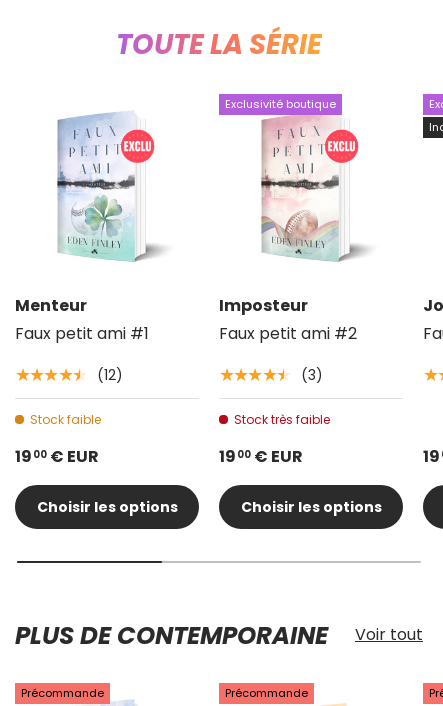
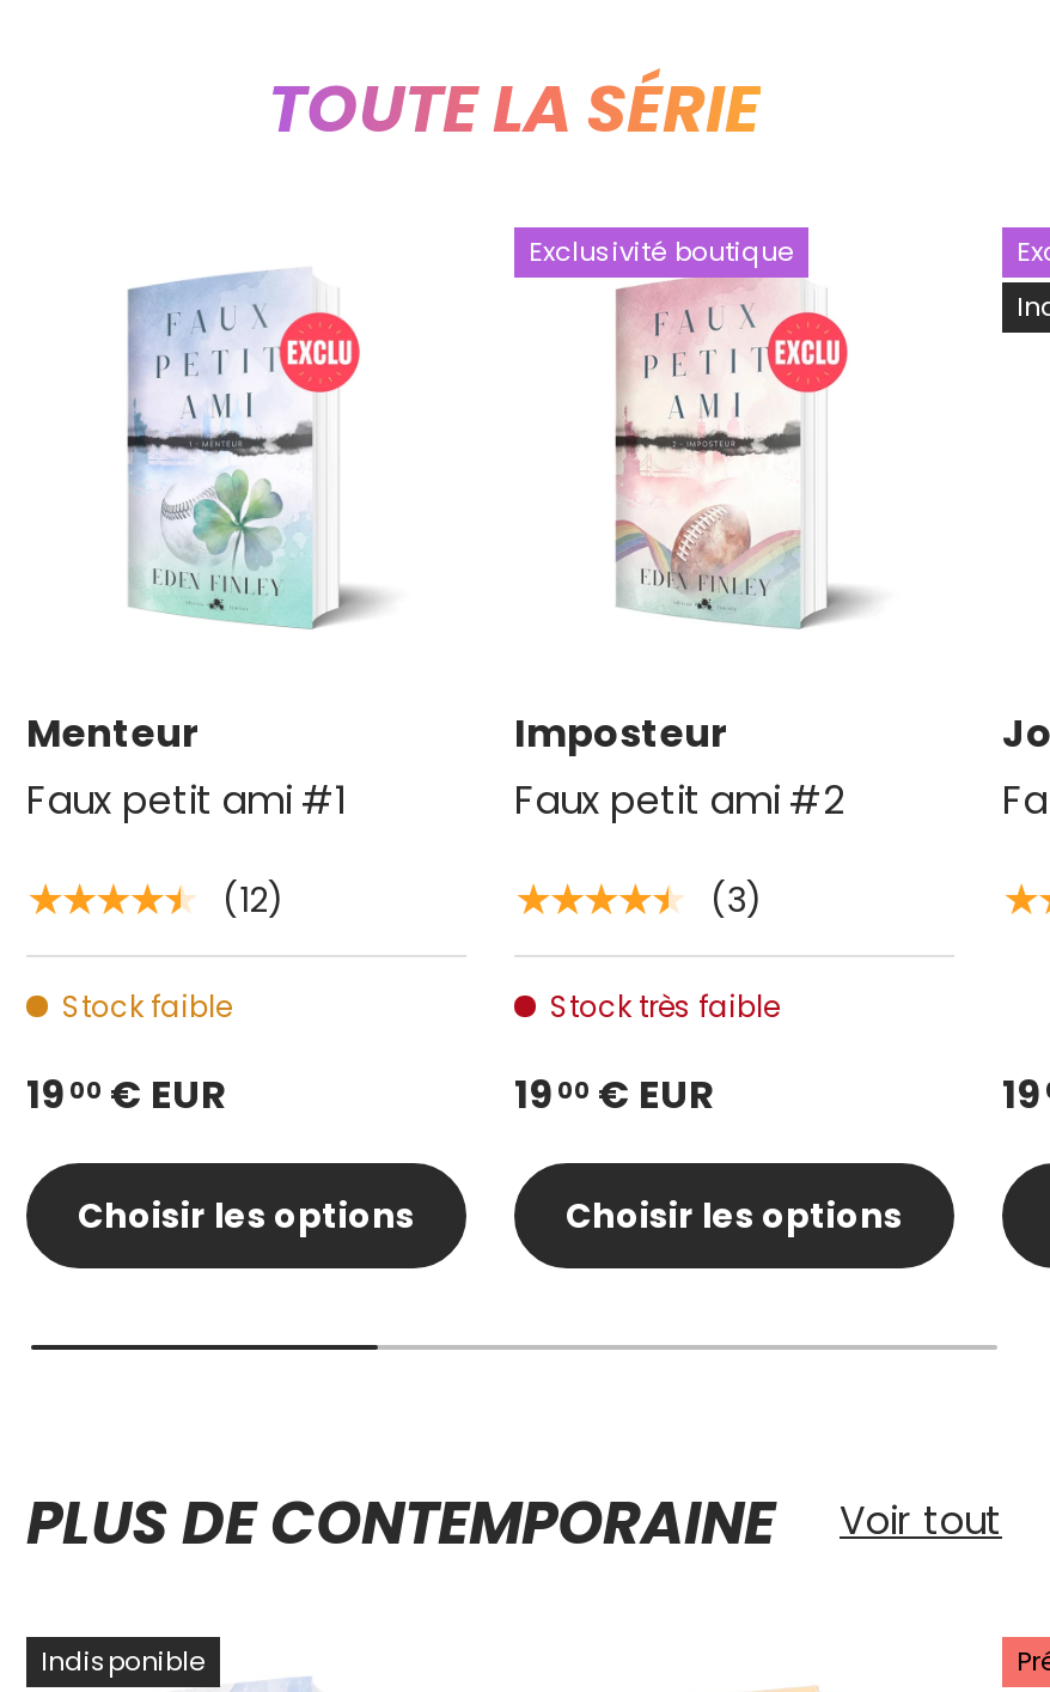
[21,685,104,701] Précommande -> [41,1642,206,1680] Indisponible
[225,685,308,701] Précommande -> none

